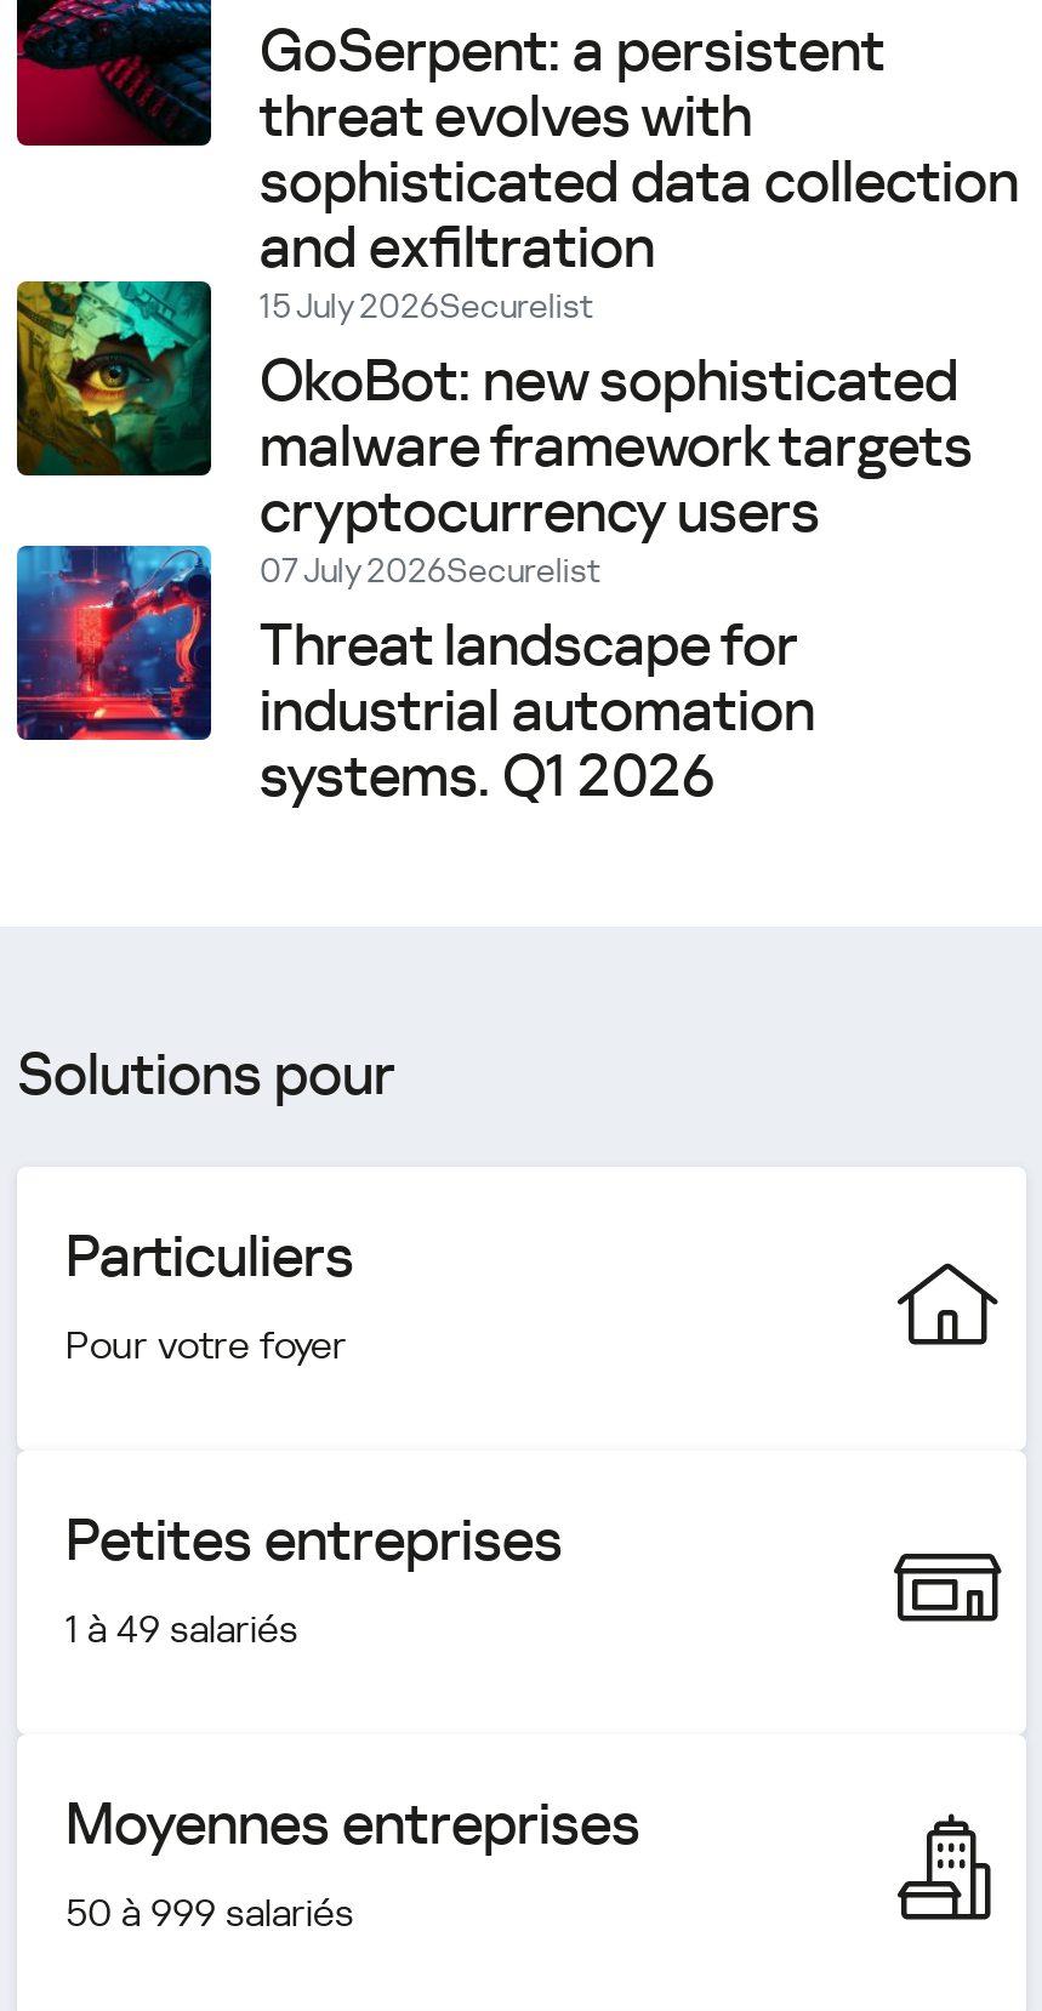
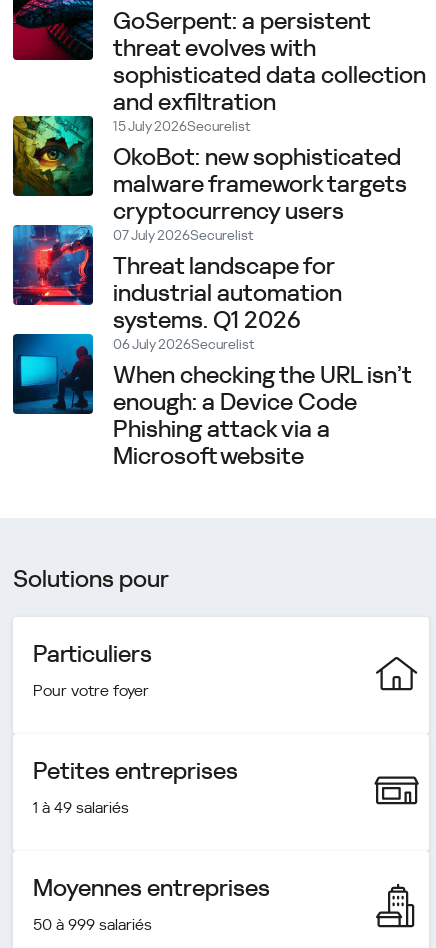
none -> [12,333,411,470] [image] | 06 July 2026Securelist | When checking the URL isn’t | enough: a Device Code | Phishing attack via a | Microsoft website

